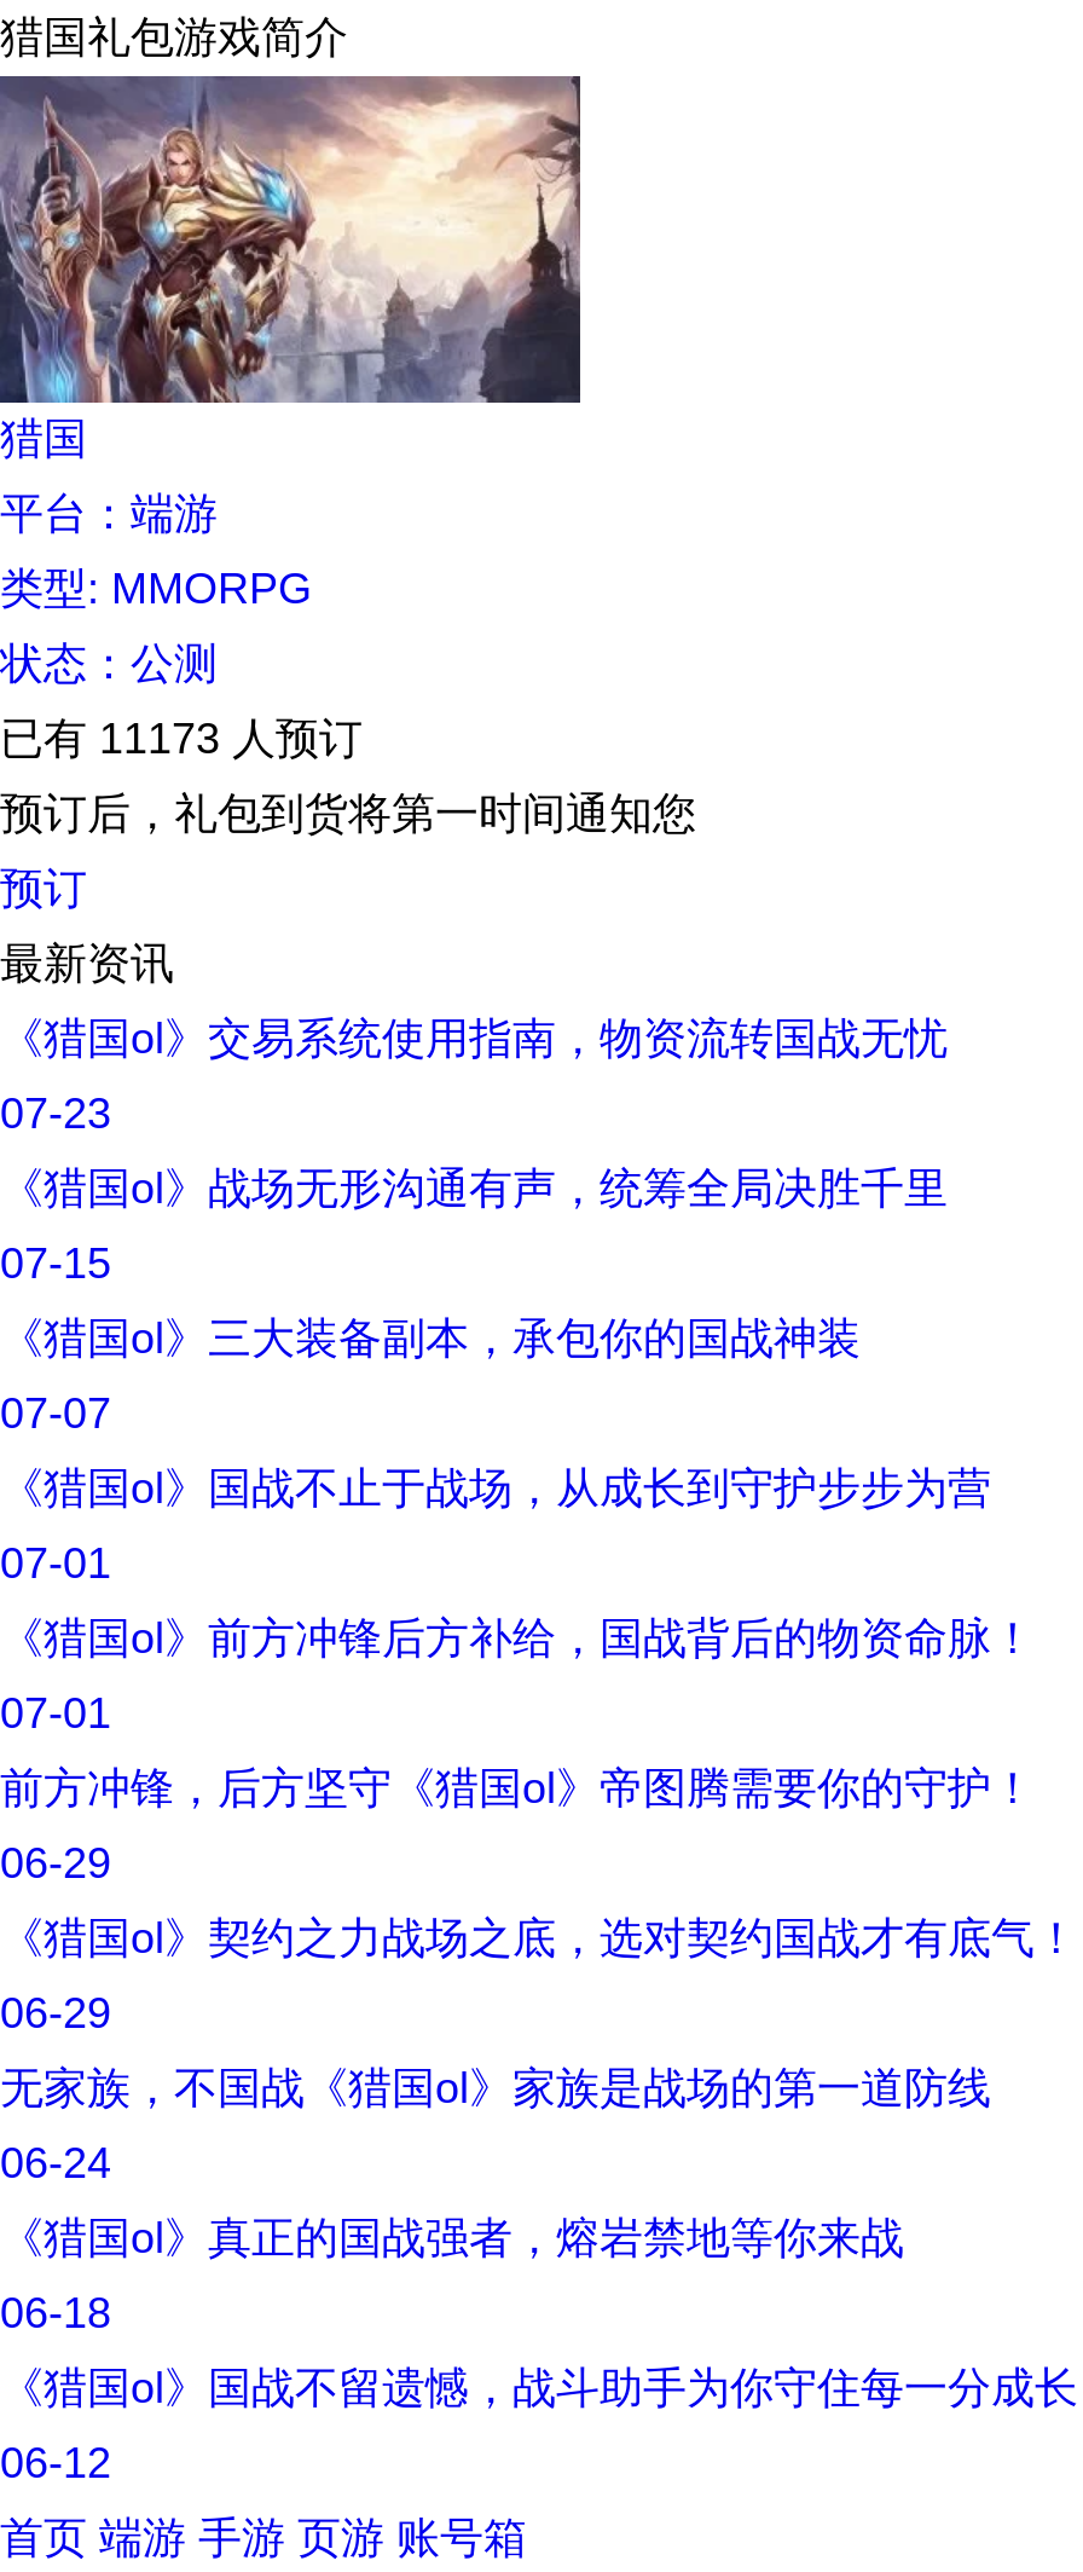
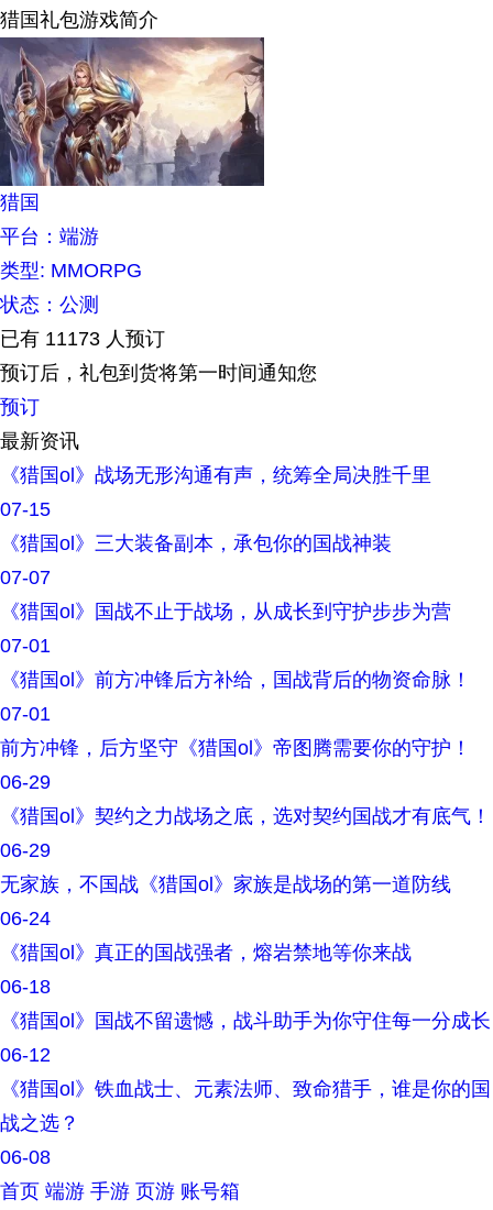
[0,1014,948,1137] 《猎国ol》交易系统使用指南，物资流转国战无忧 | 07-23 -> none
moved [0,1164,1078,2486] -> [0,464,491,1065]: 《猎国ol》战场无形沟通有声，统筹全局决胜千里 | 07-15 | 《猎国ol》三大装备副本，承包你的国战神装 | ... | 《猎国ol》国战不留遗憾，战斗助手为你守住每一分成长 | 06-12
none -> [0,1078,491,1168] 《猎国ol》铁血战士、元素法师、致命猎手，谁是你的国 | 战之选？ | 06-08

